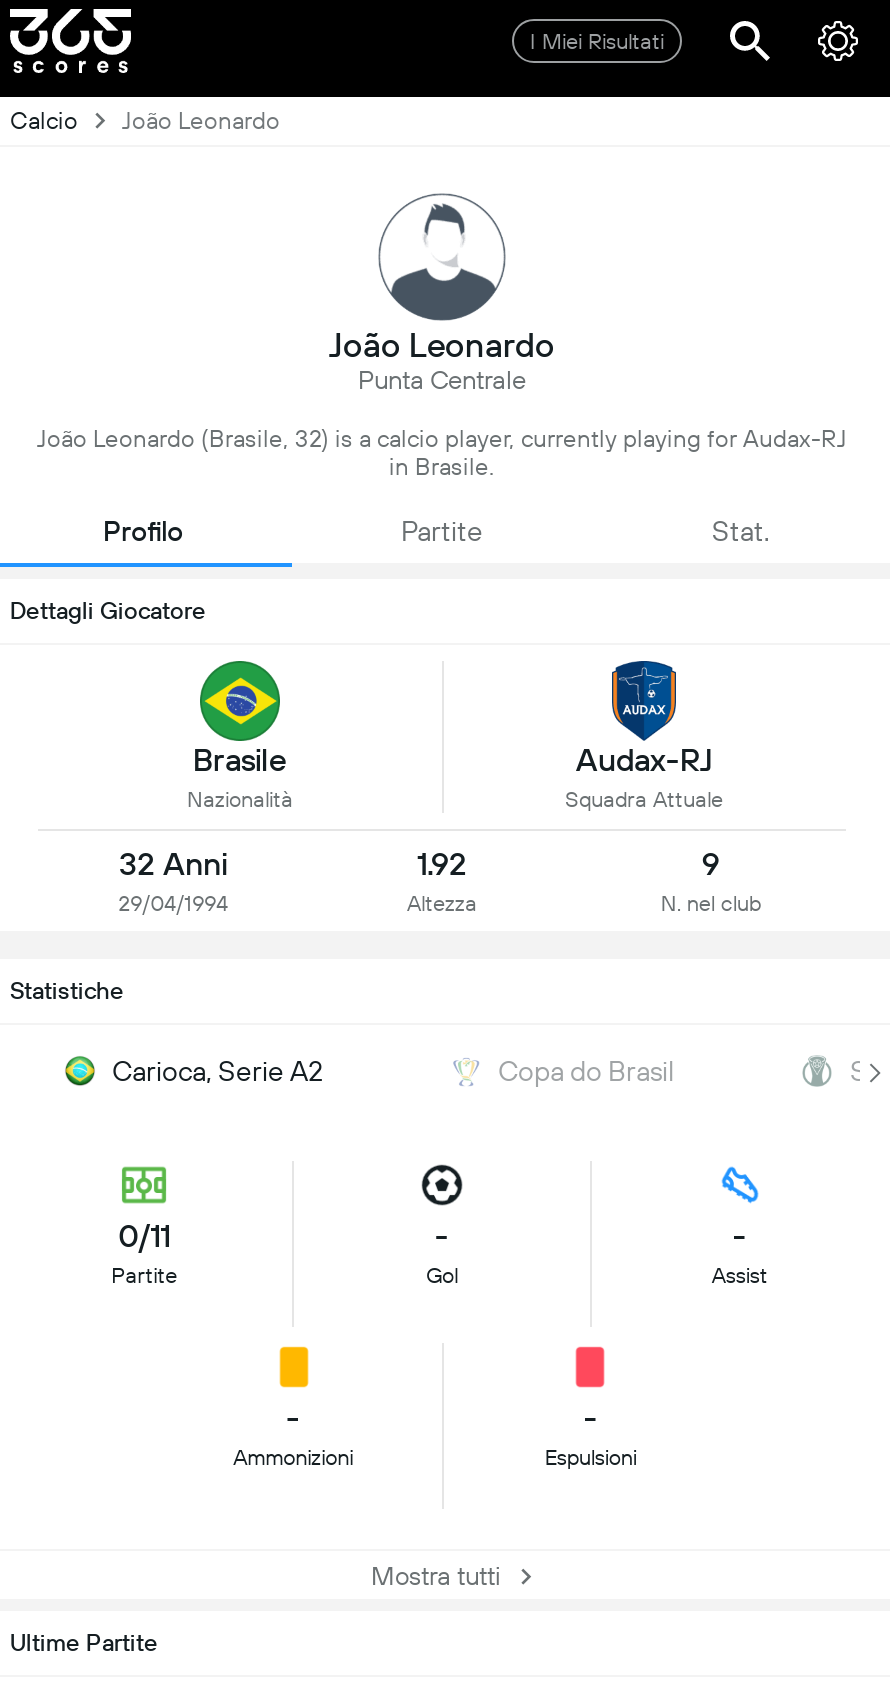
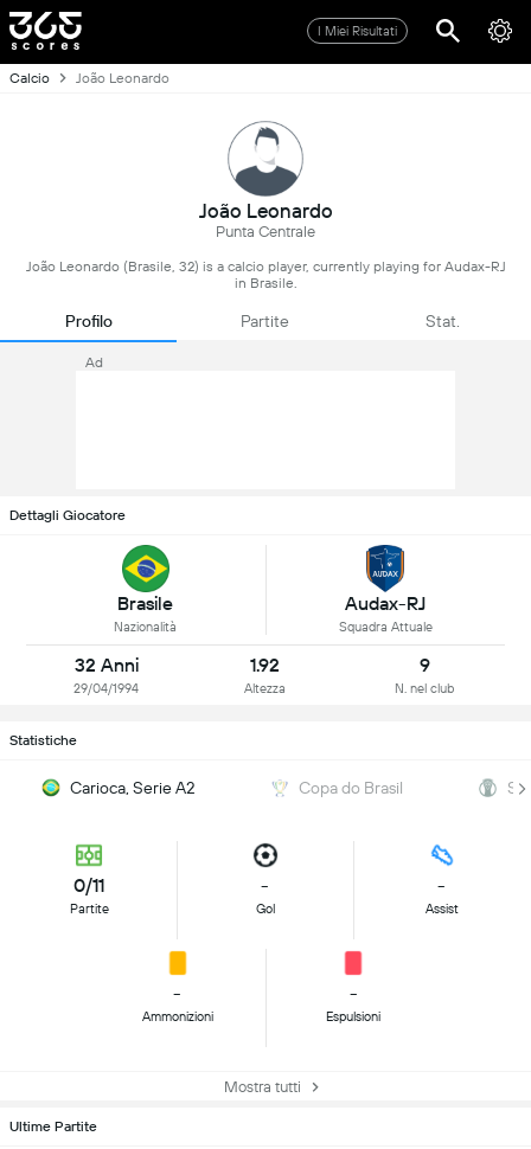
none -> [85,354,103,371] Ad

